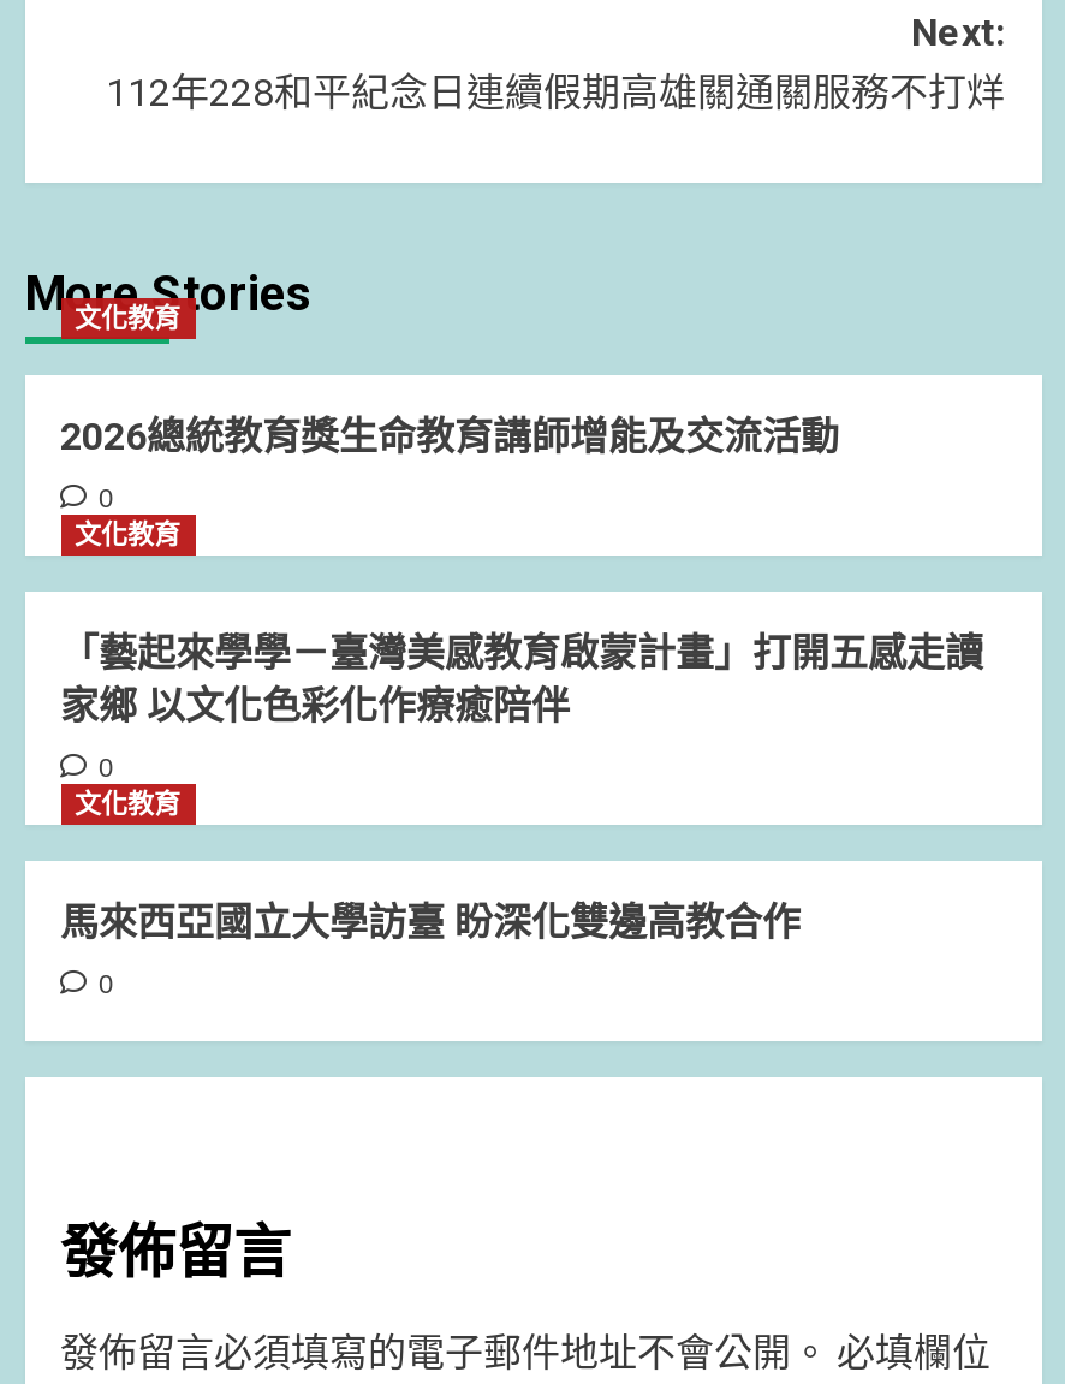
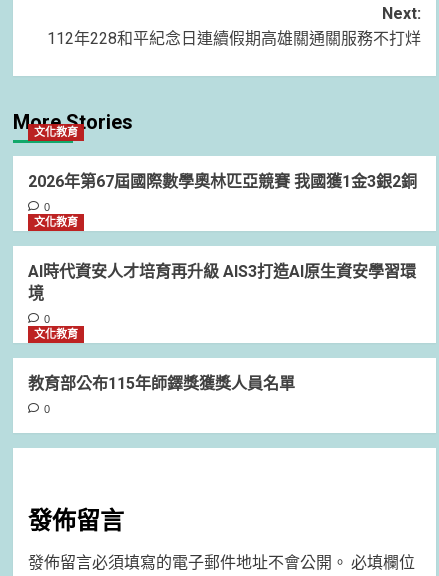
[60,414,839,459] 2026總統教育獎生命教育講師增能及交流活動 -> [27,172,416,191] 2026年第67屆國際數學奧林匹亞競賽 我國獲1金3銀2銅
[60,630,983,729] 「藝起來學學－臺灣美感教育啟蒙計畫」打開五感走讀 | 家鄉 以文化色彩化作療癒陪伴 -> [27,262,415,303] AI時代資安人才培育再升級 AIS3打造AI原生資安學習環 | 境
[60,899,801,945] 馬來西亞國立大學訪臺 盼深化雙邊高教合作 -> [27,374,294,393] 教育部公布115年師鐸獎獲獎人員名單

